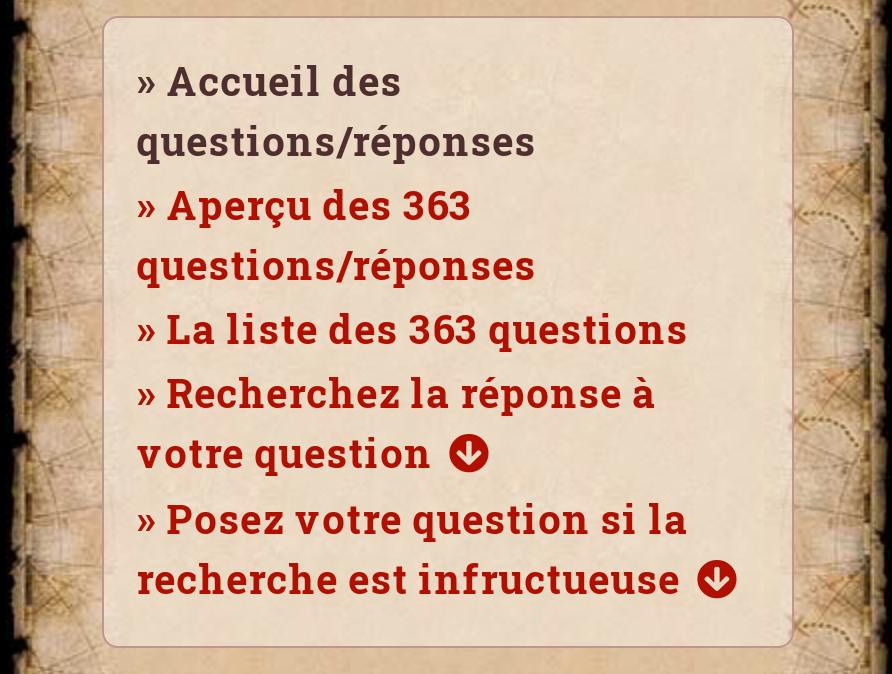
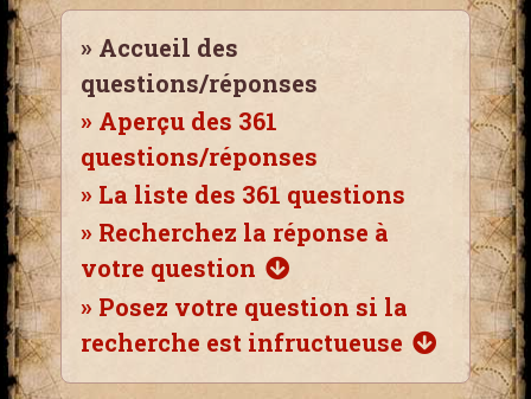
[136,178,472,230] » Aperçu des 363 -> [81,105,278,136] » Aperçu des 361
[136,302,688,354] » La liste des 363 questions -> [81,179,406,210] » La liste des 361 questions

